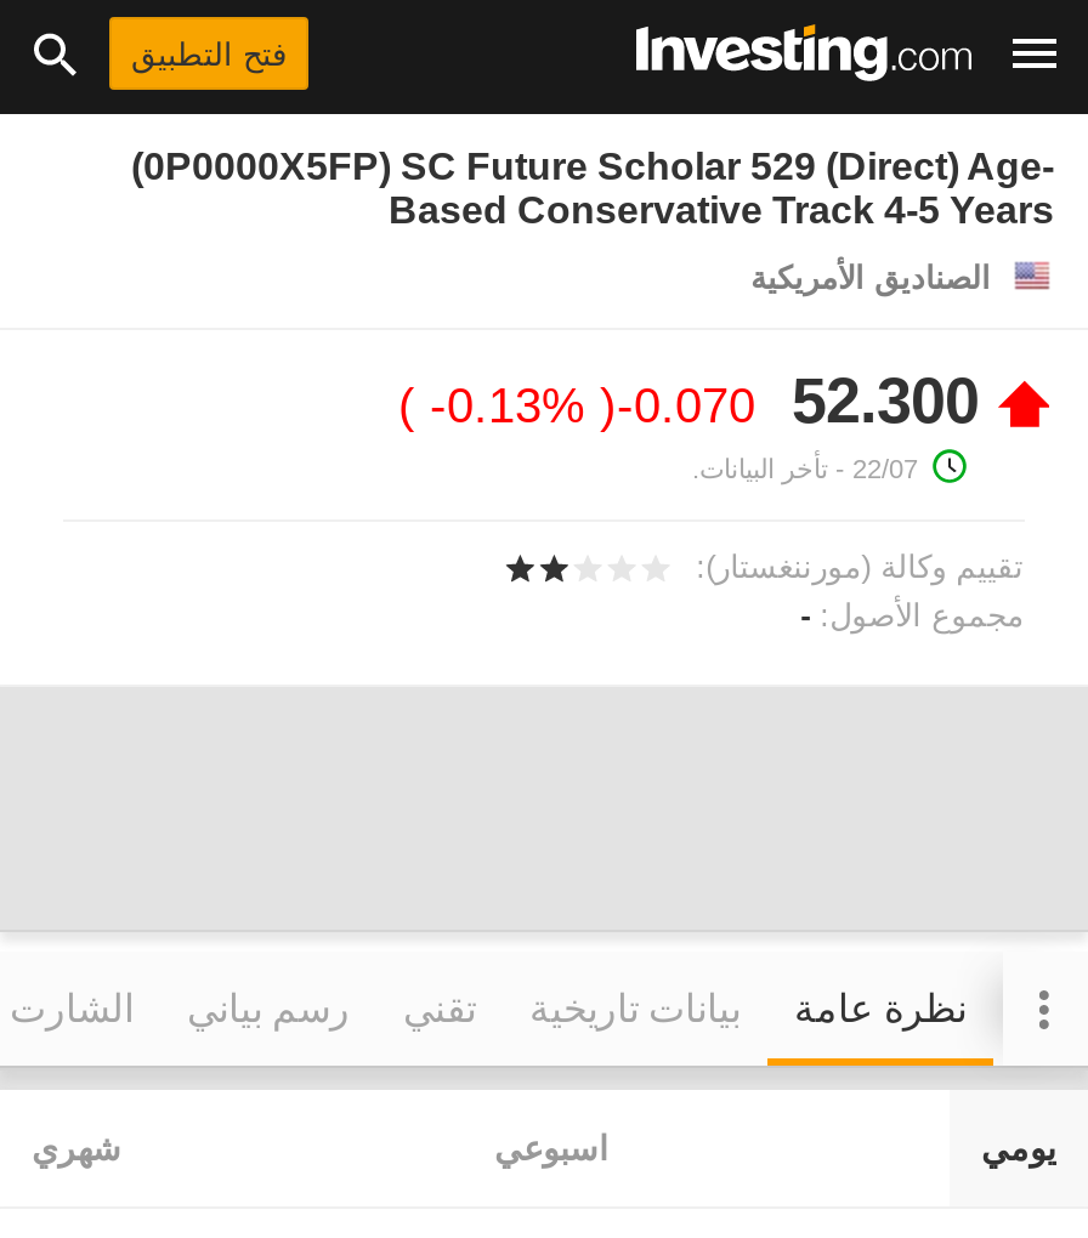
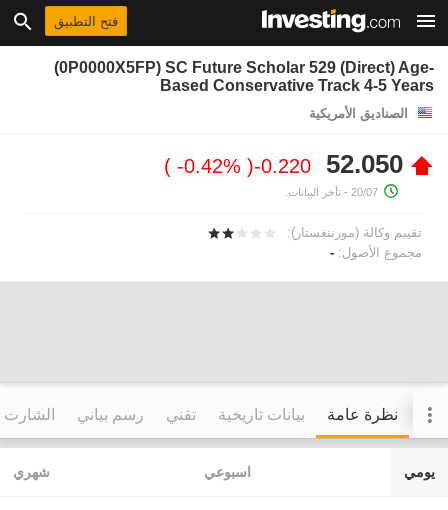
[792,364,979,437] 52.300 -> [326,149,403,179] 52.050
[415,379,600,432] -0.13% -> [171,155,247,177] -0.42%
[617,379,770,432] -0.070 -> [254,155,317,177] -0.220
[692,454,918,483] 22/07 - تأخر البيانات. -> [285,186,378,198] 20/07 - تأخر البيانات.

